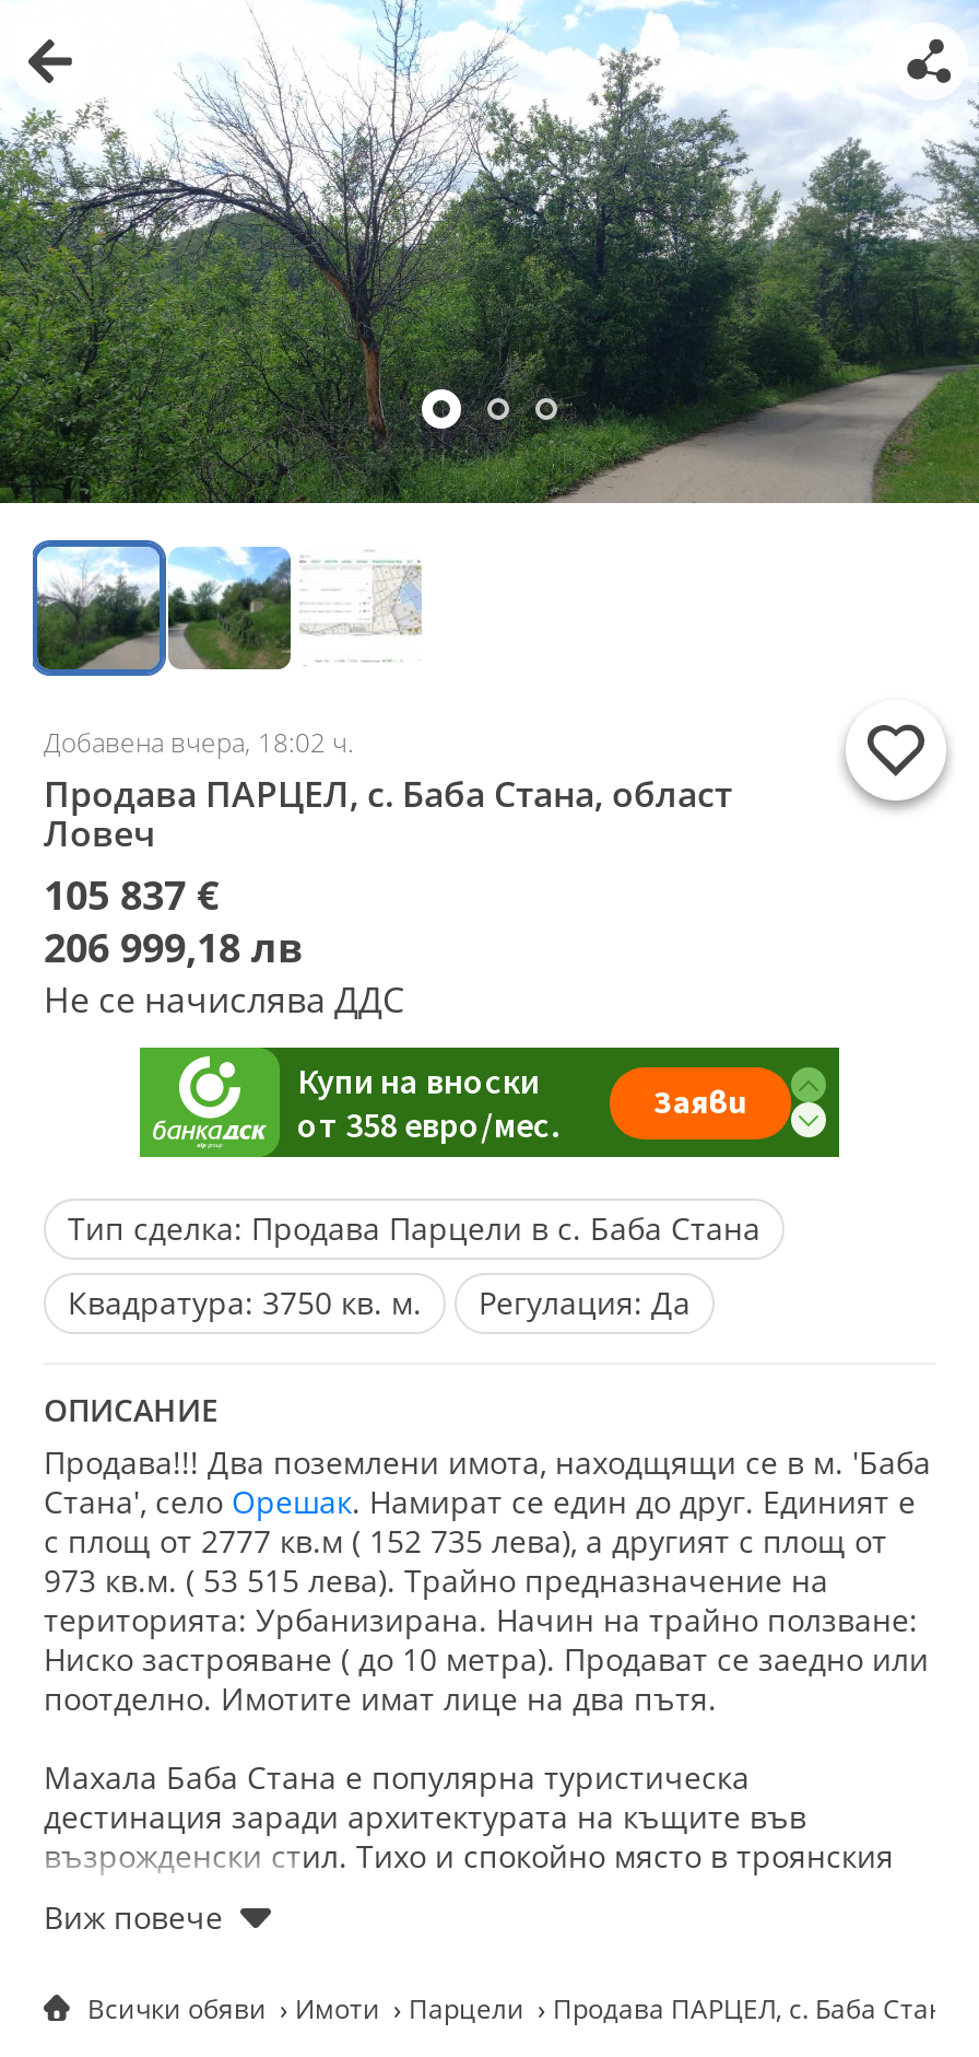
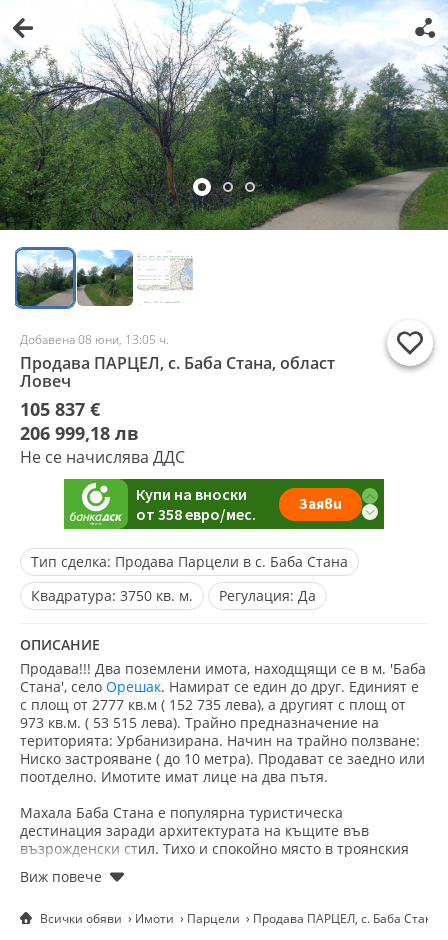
[44,724,354,761] Добавена вчера, 18:02 ч. -> [20,331,169,348] Добавена 08 юни, 13:05 ч.

